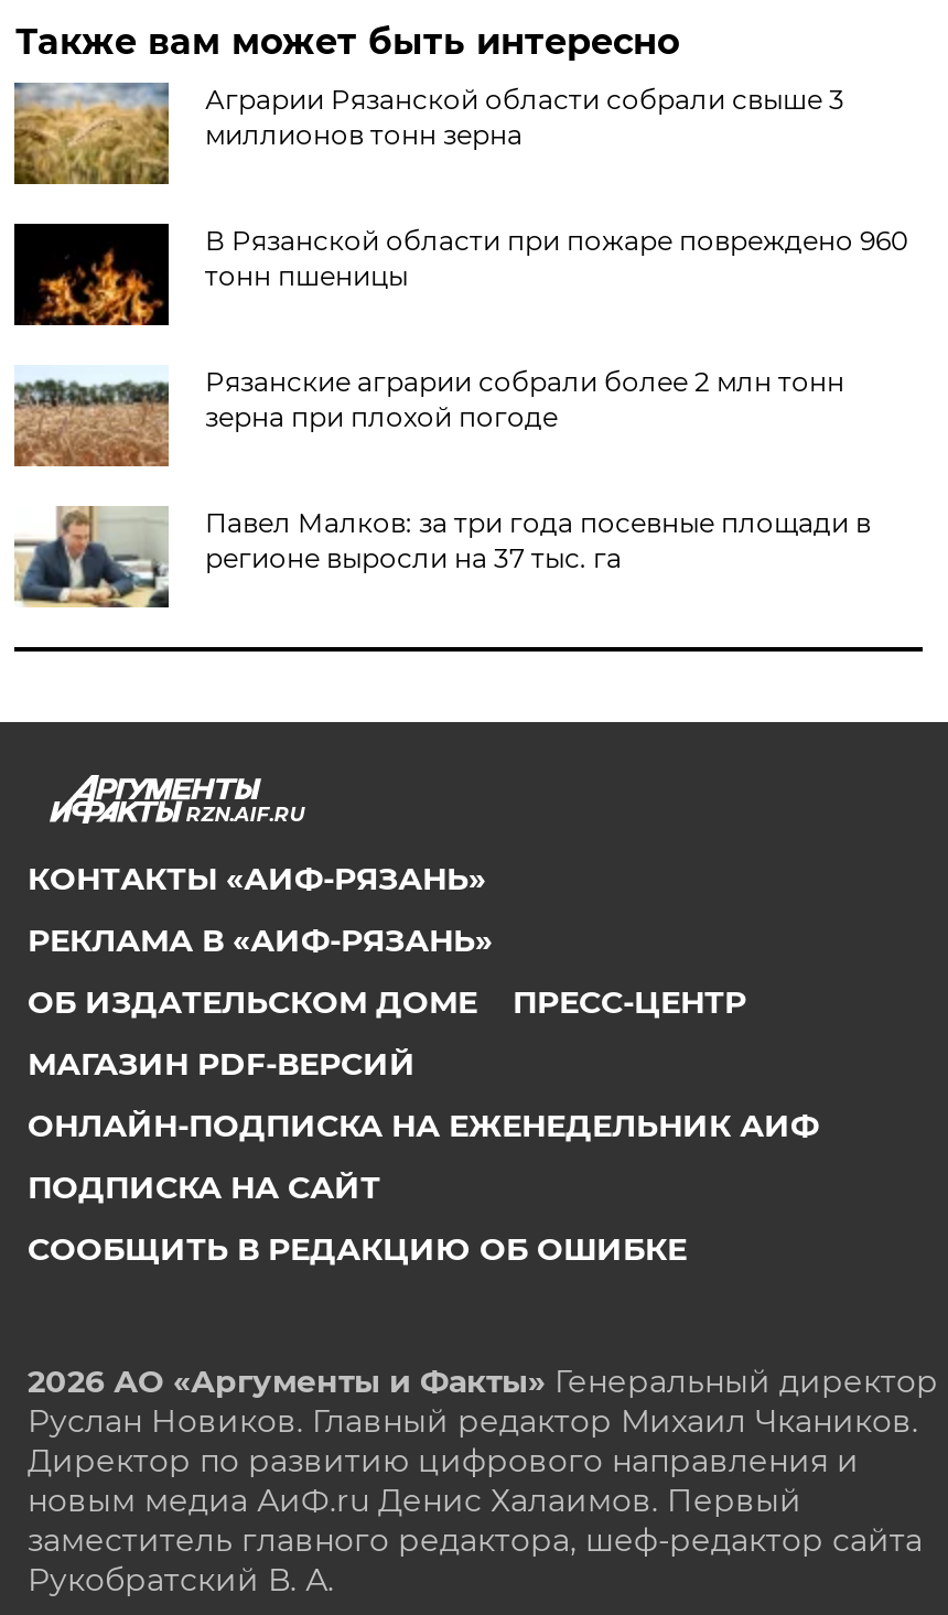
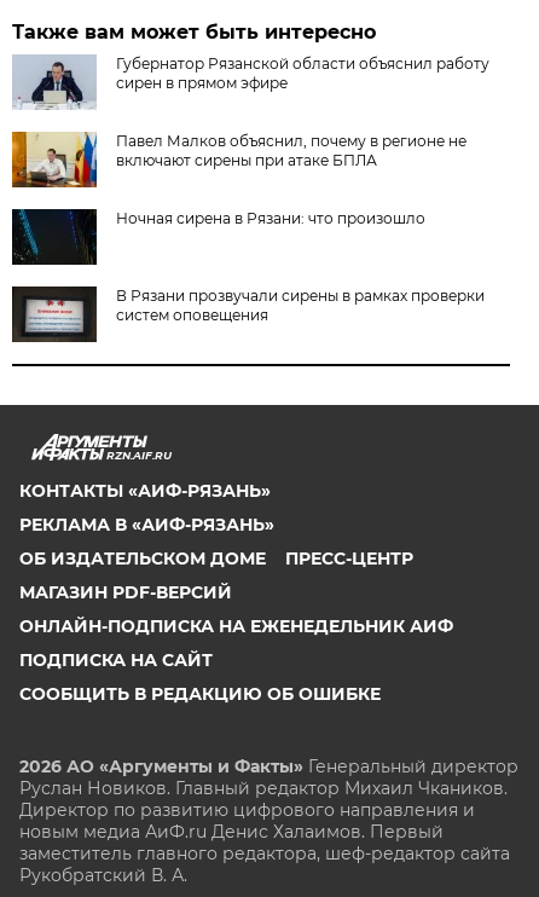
[12,83,844,186] [image] | Аграрии Рязанской области собрали свыше 3 | миллионов тонн зерна -> [12,54,490,110] [image] | Губернатор Рязанской области объяснил работу | сирен в прямом эфире
[12,222,908,327] [image] | В Рязанской области при пожаре повреждено 960 | тонн пшеницы -> [11,131,467,189] [image] | Павел Малков объяснил, почему в регионе не | включают сирены при атаке БПЛА
[12,365,844,469] [image] | Рязанские аграрии собрали более 2 млн тонн | зерна при плохой погоде -> [11,208,426,266] [image] | Ночная сирена в Рязани: что произошло
[14,504,871,610] [image] | Павел Малков: за три года посевные площади в | регионе выросли на 37 тыс. га -> [11,285,485,343] [image] | В Рязани прозвучали сирены в рамках проверки | систем оповещения

